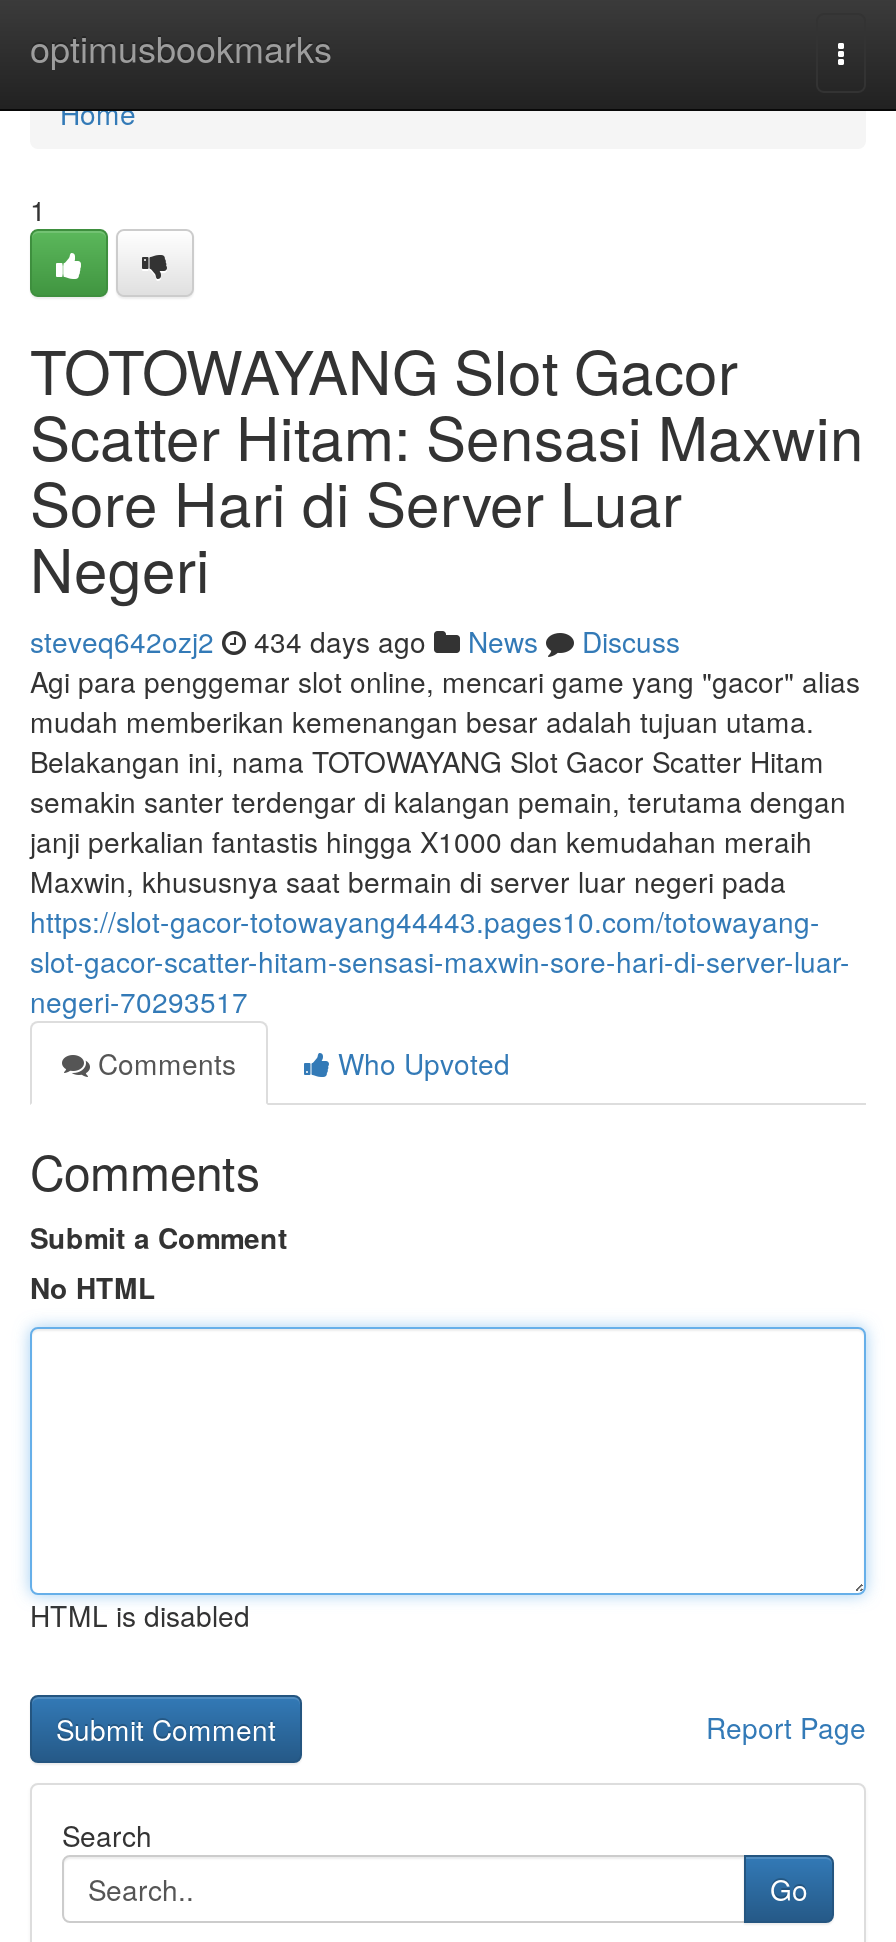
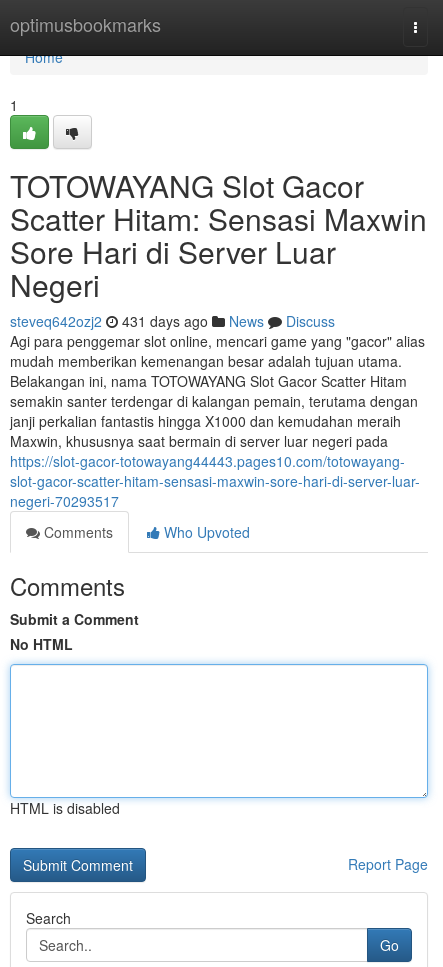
[30,621,680,661] steveq642ozj2 434 days ago News Discuss -> [10,311,335,331] steveq642ozj2 431 days ago News Discuss

